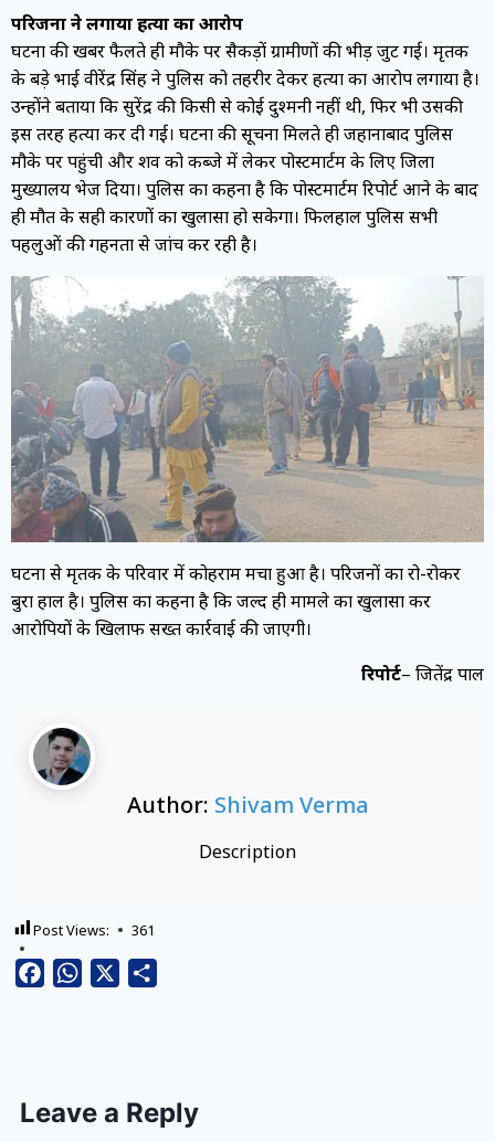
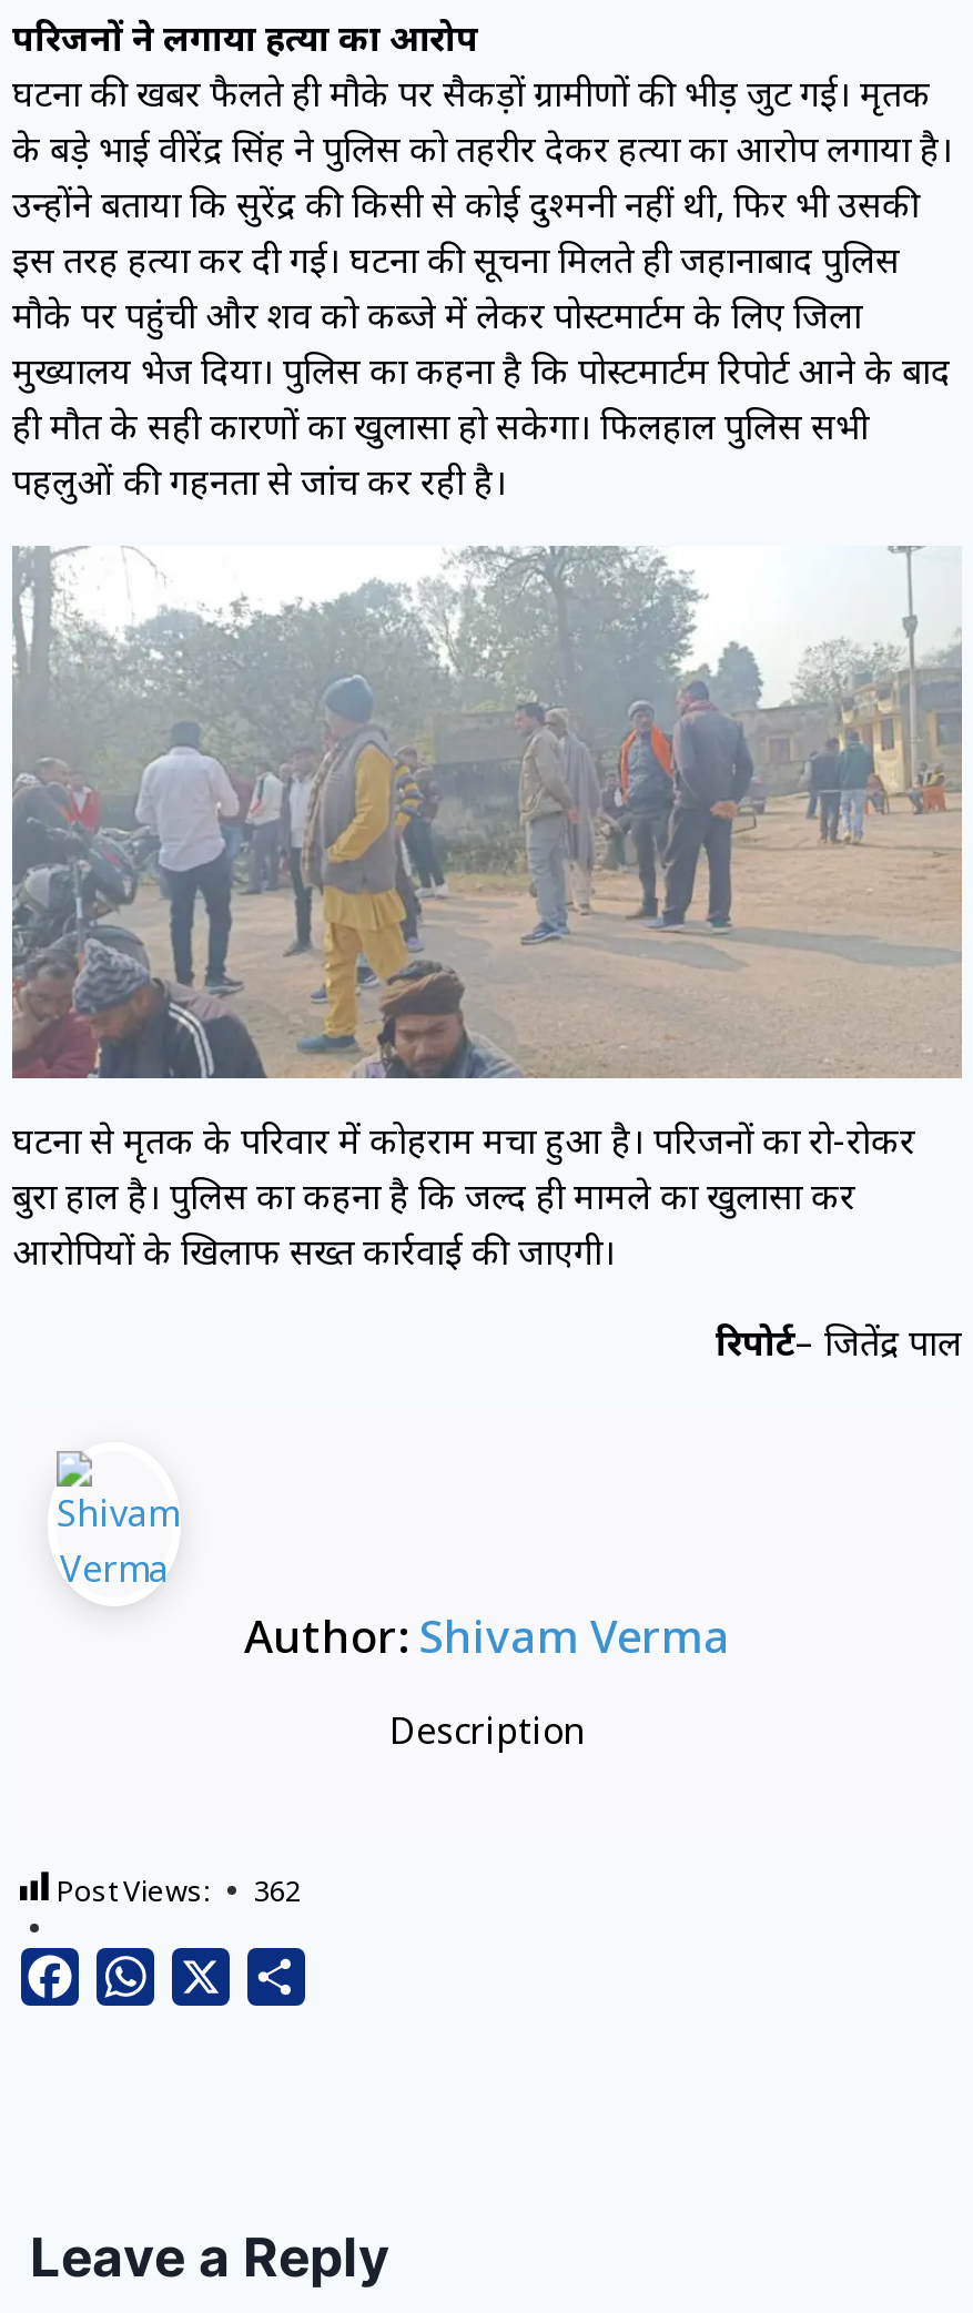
[32,727,92,786] [image] -> [54,1451,181,1584] [image]
[33,920,155,940] Post Views: 361 -> [57,1871,301,1911] Post Views: 362

